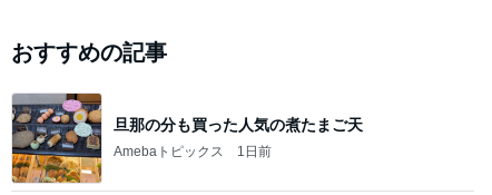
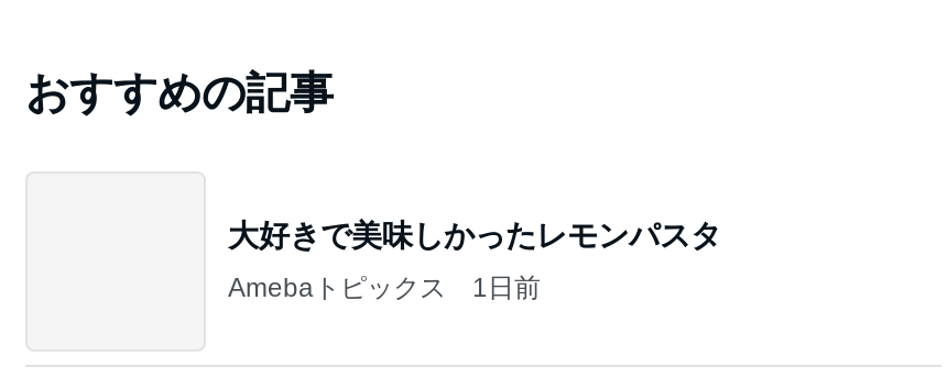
[11,92,102,184] [image] -> none
[114,115,363,133] 旦那の分も買った人気の煮たまご天 -> [228,216,721,252] 大好きで美味しかったレモンパスタ

